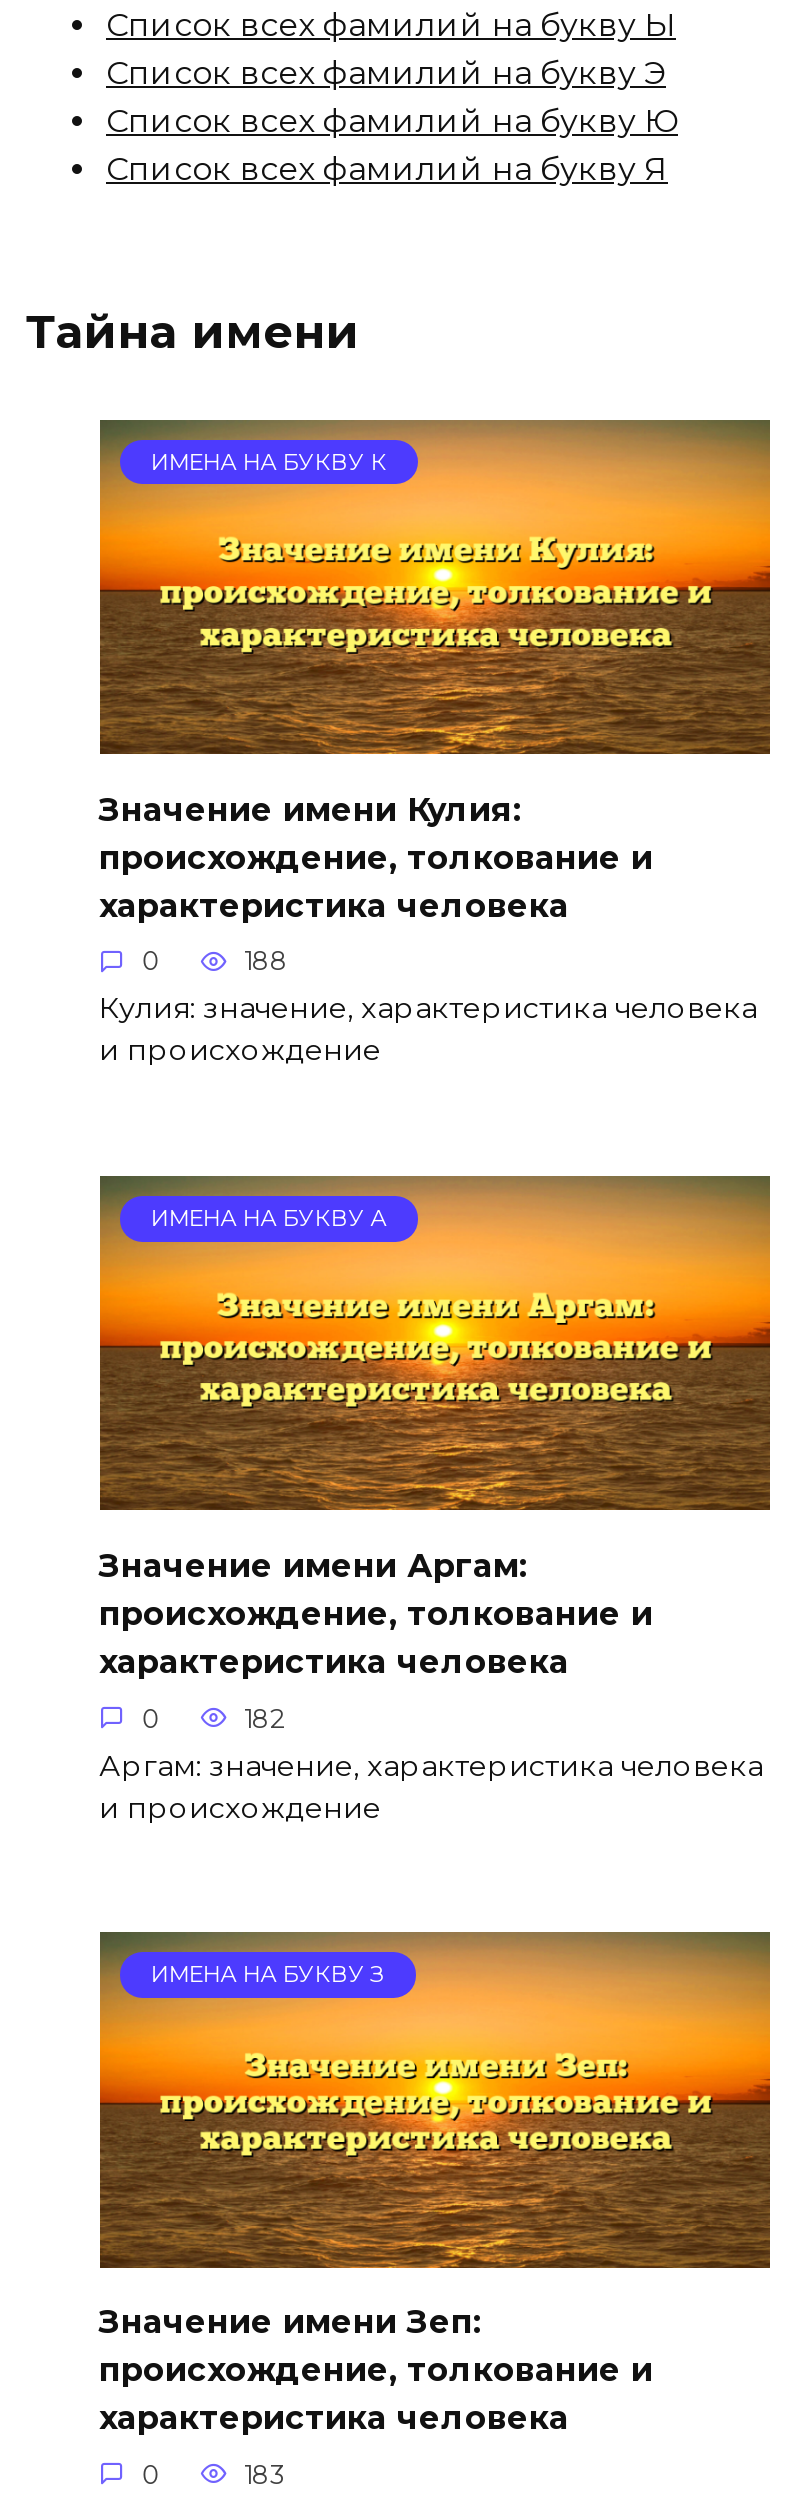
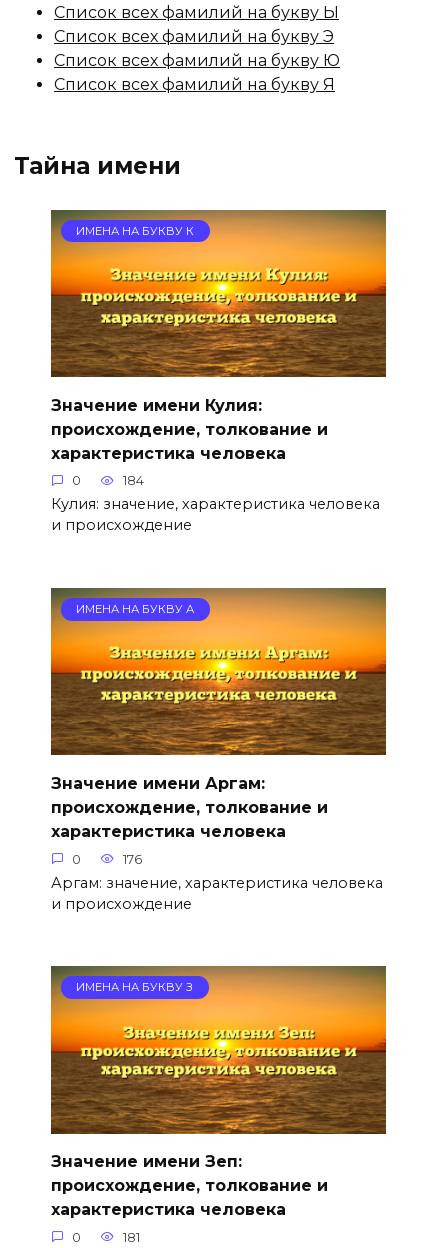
[244,947,288,977] 188 -> [123,473,144,488] 184
[244,1703,284,1733] 182 -> [123,852,142,867] 176
[244,2460,286,2490] 183 -> [123,1230,140,1245] 181

